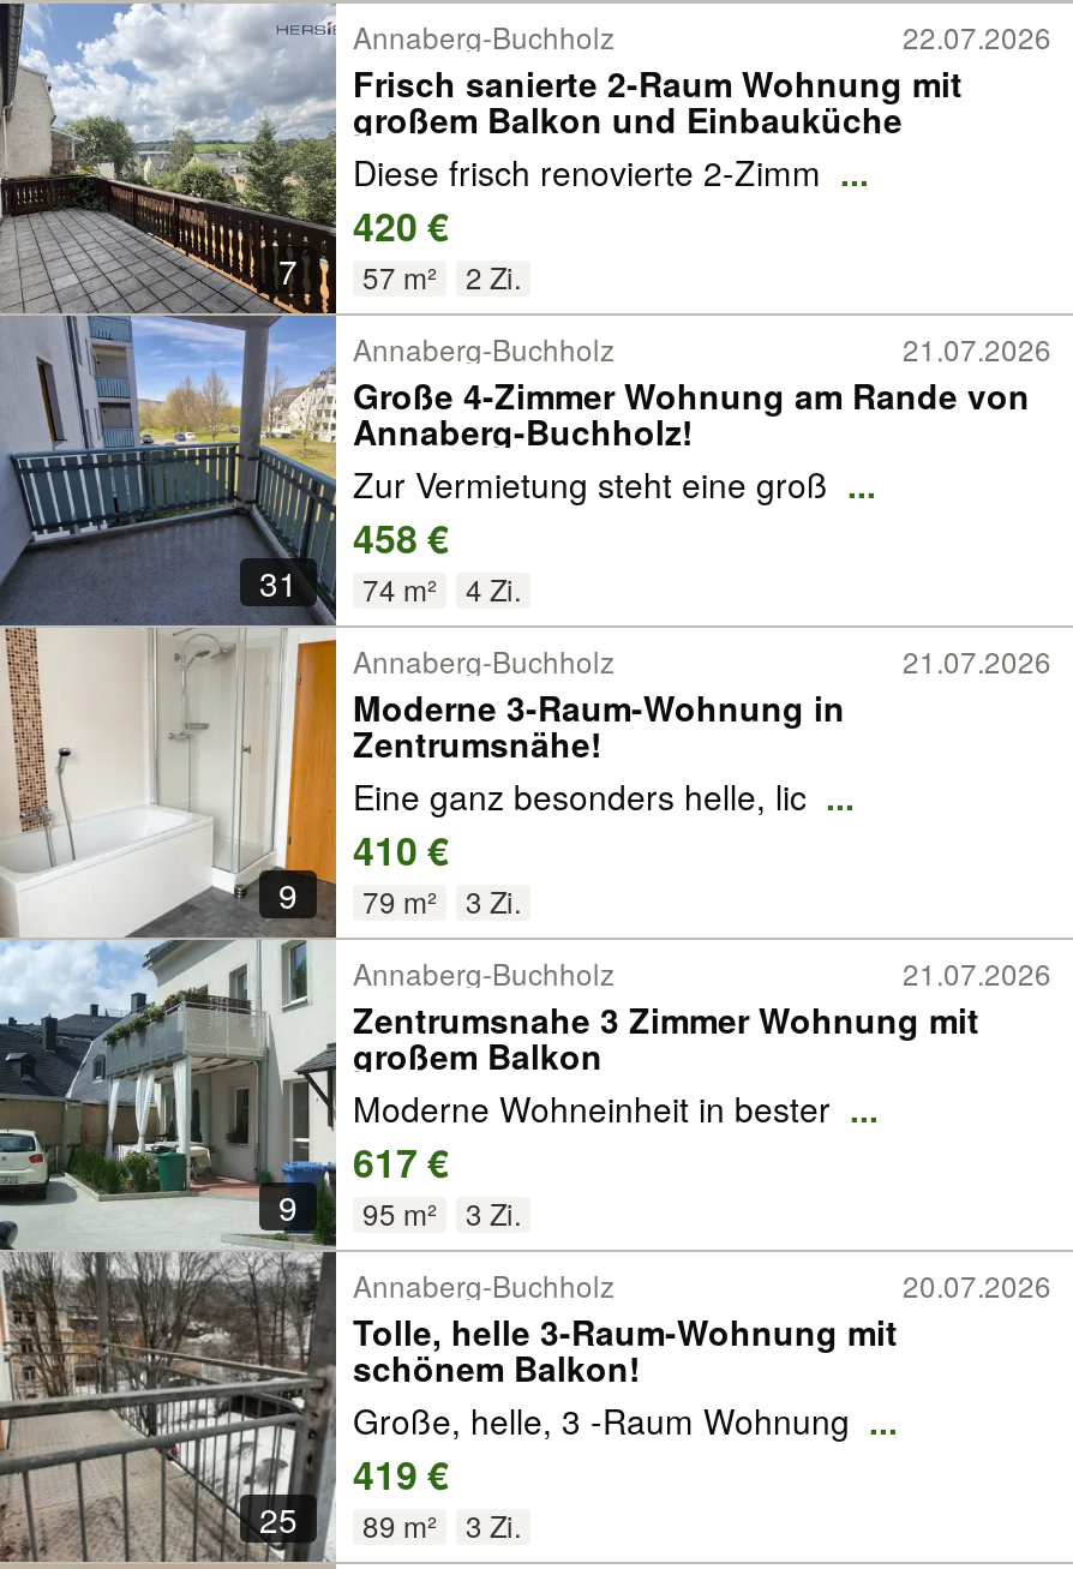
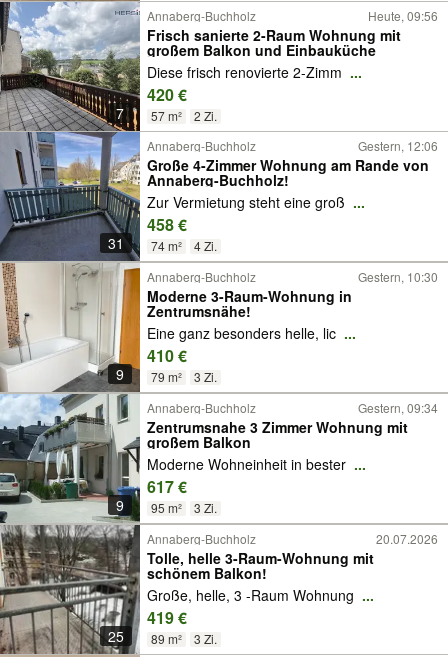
[903,16,1051,56] 22.07.2026 -> [368,7,438,24] Heute, 09:56
[903,328,1051,369] 21.07.2026 -> [358,137,438,154] Gestern, 12:06
[903,640,1051,681] 21.07.2026 -> [358,268,438,285] Gestern, 10:30
[903,952,1051,993] 21.07.2026 -> [358,399,438,416] Gestern, 09:34

